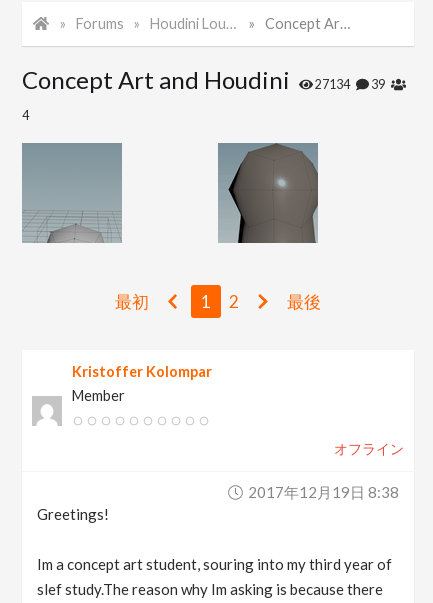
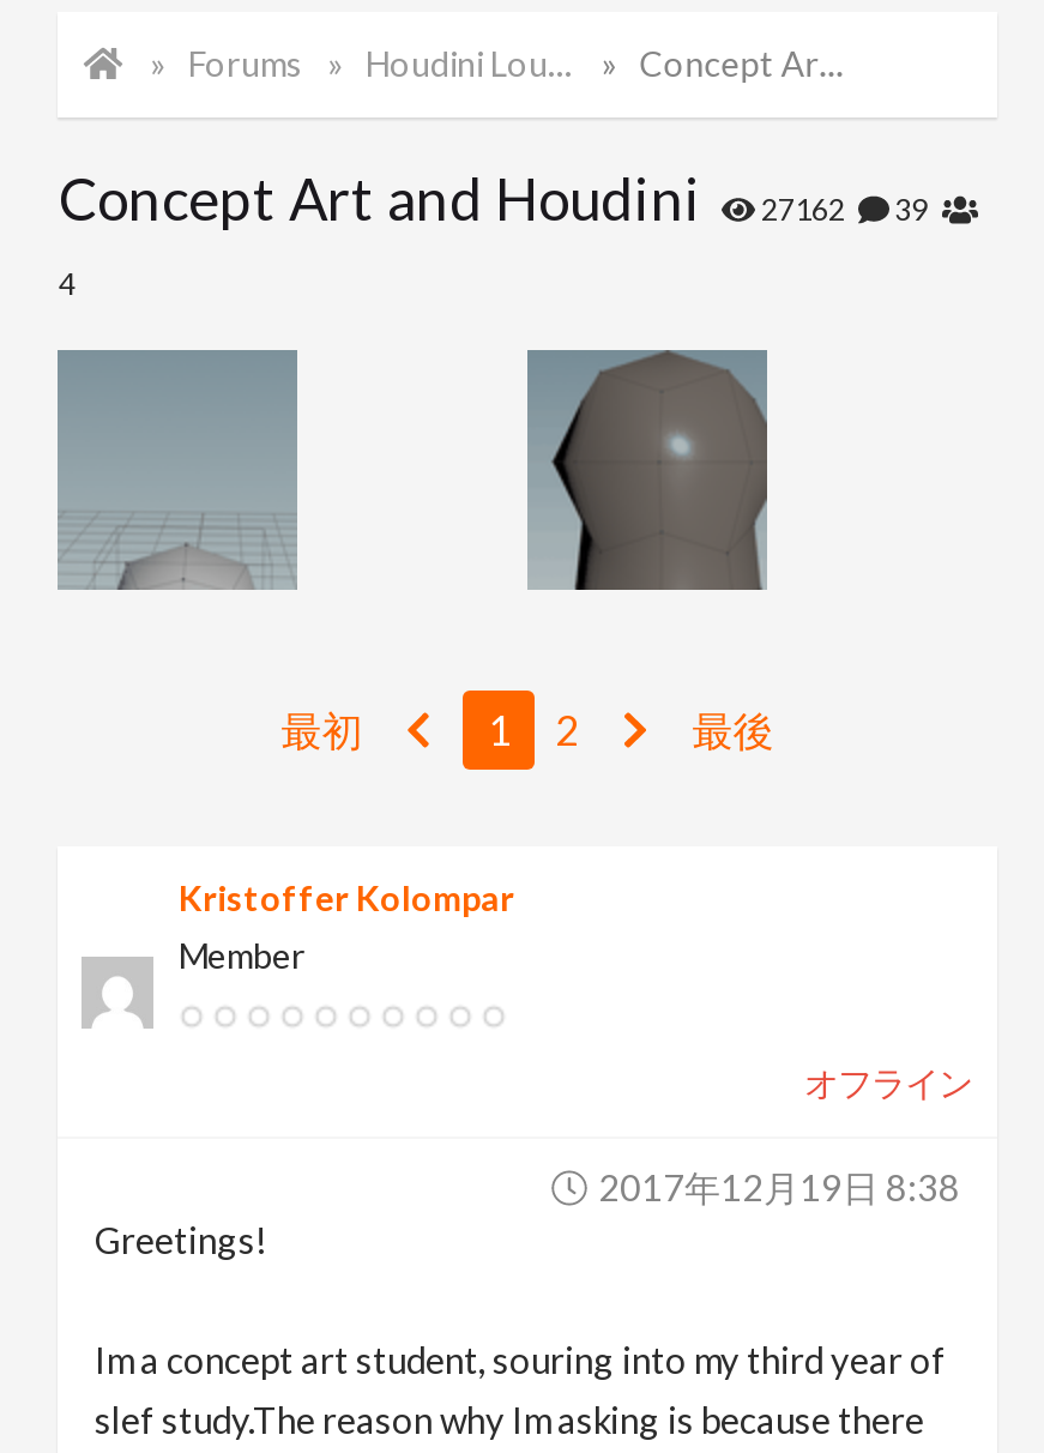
[313,77,356,92] 27134 -> [756,192,859,228] 27162

